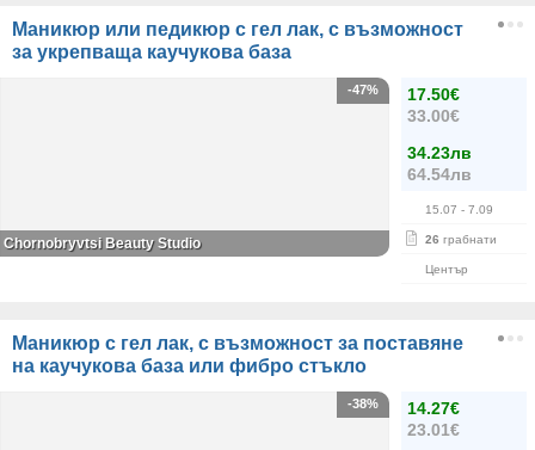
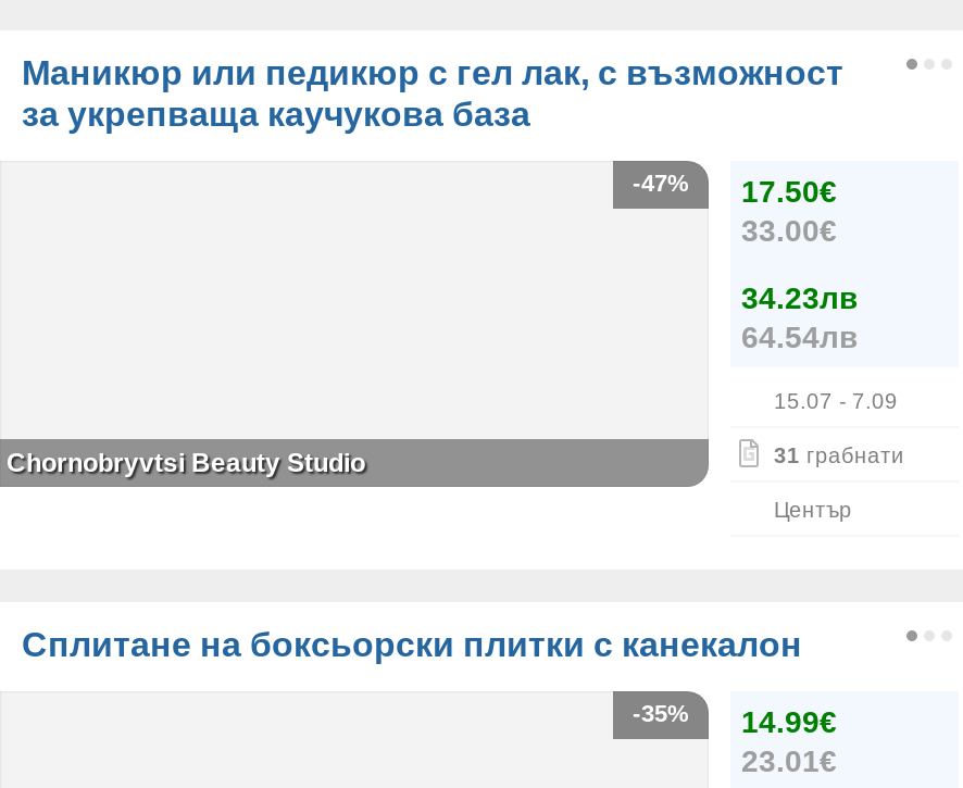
[425,233,497,246] 26 грабнати -> [774,443,904,467] 31 грабнати
[12,333,463,376] Маникюр с гел лак, с възможност за поставяне | на каучукова база или фибро стъкло -> [22,626,802,663] Сплитане на боксьорски плитки с канекалон
[348,396,379,411] -38% -> [633,700,689,726] -35%
[407,399,460,418] 14.27€ -> [741,704,837,739] 14.99€

